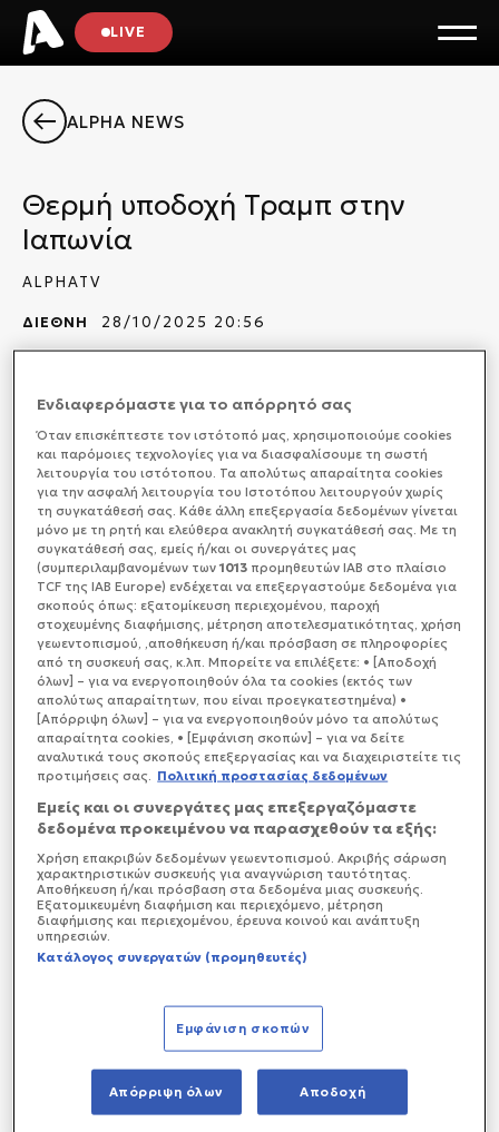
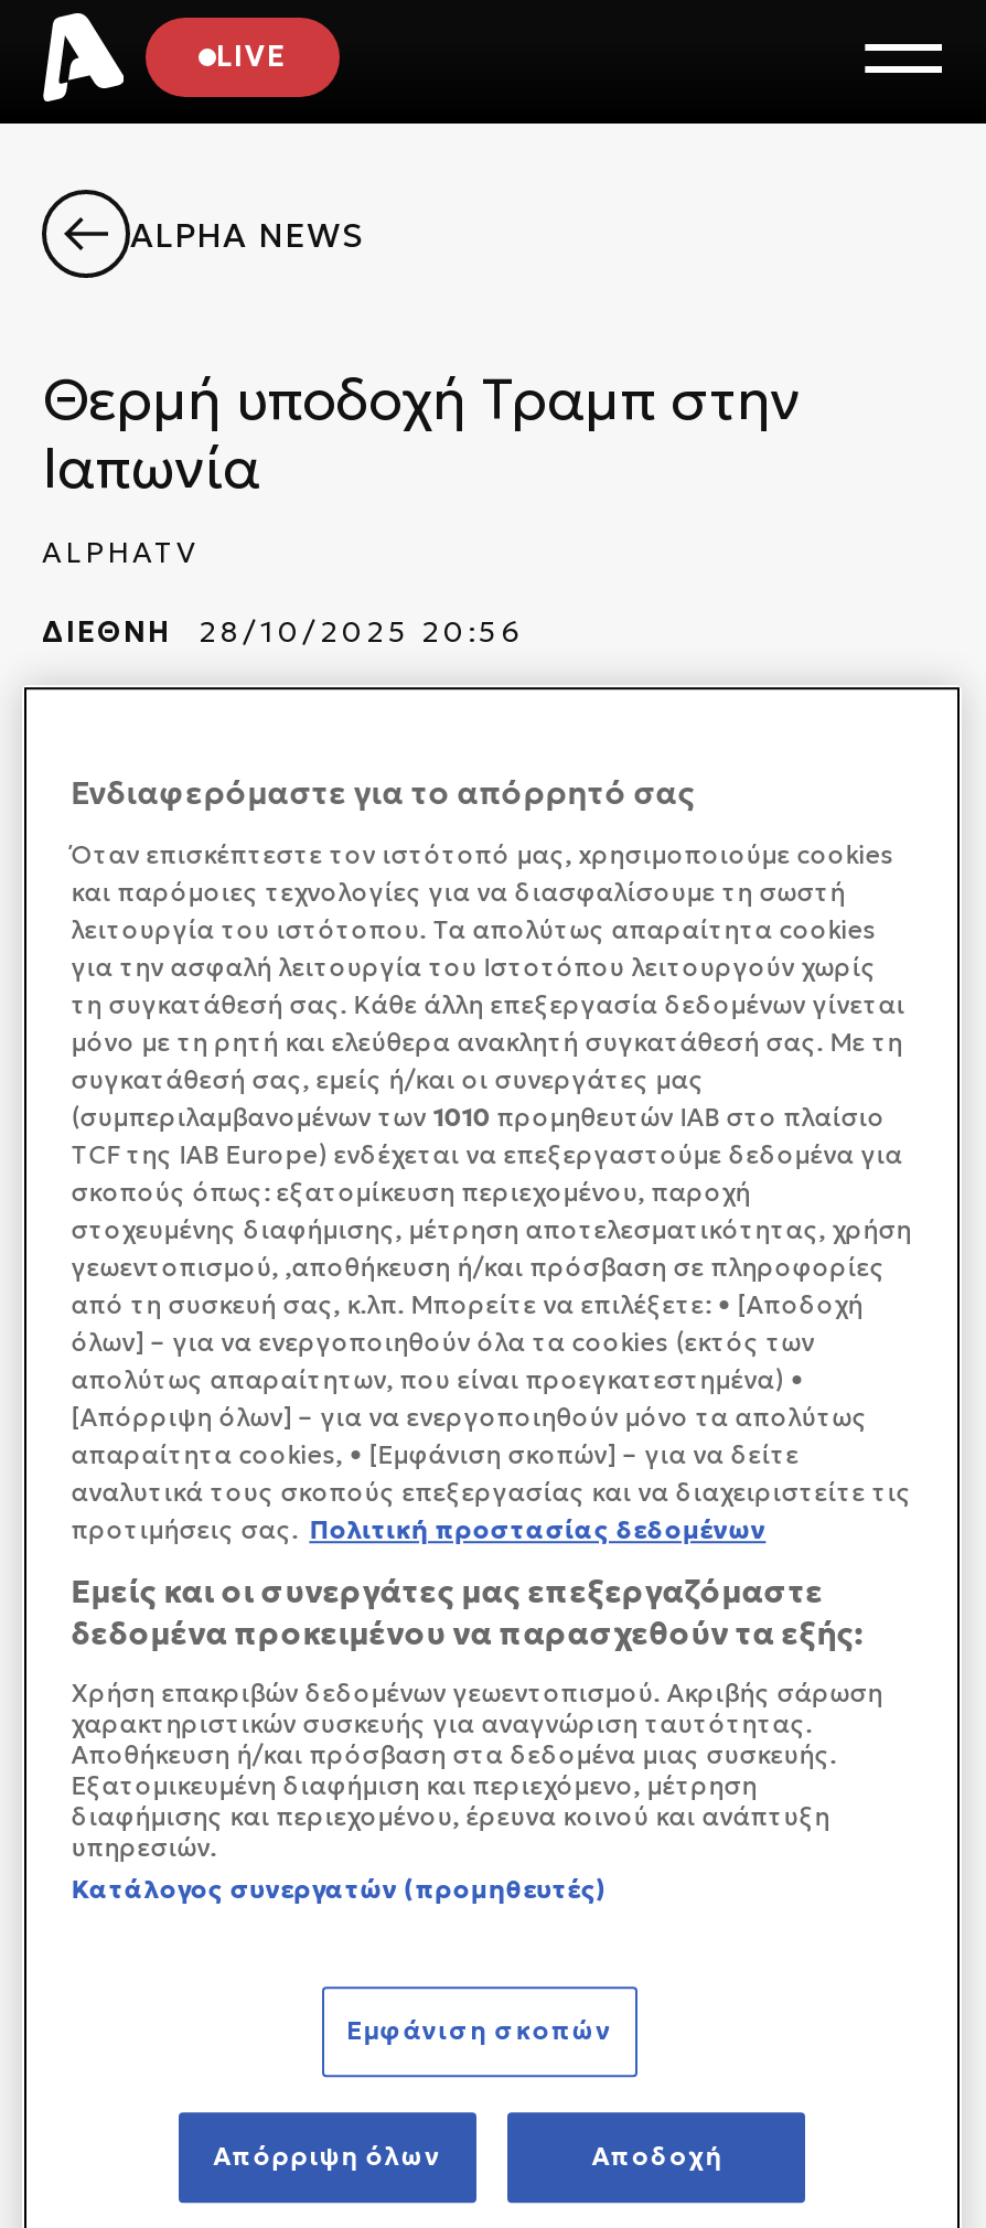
[37,560,447,575] (συμπεριλαμβανομένων των 1013 προμηθευτών IAB στο πλαίσιο -> [71,1103,885,1134] (συμπεριλαμβανομένων των 1010 προμηθευτών IAB στο πλαίσιο

